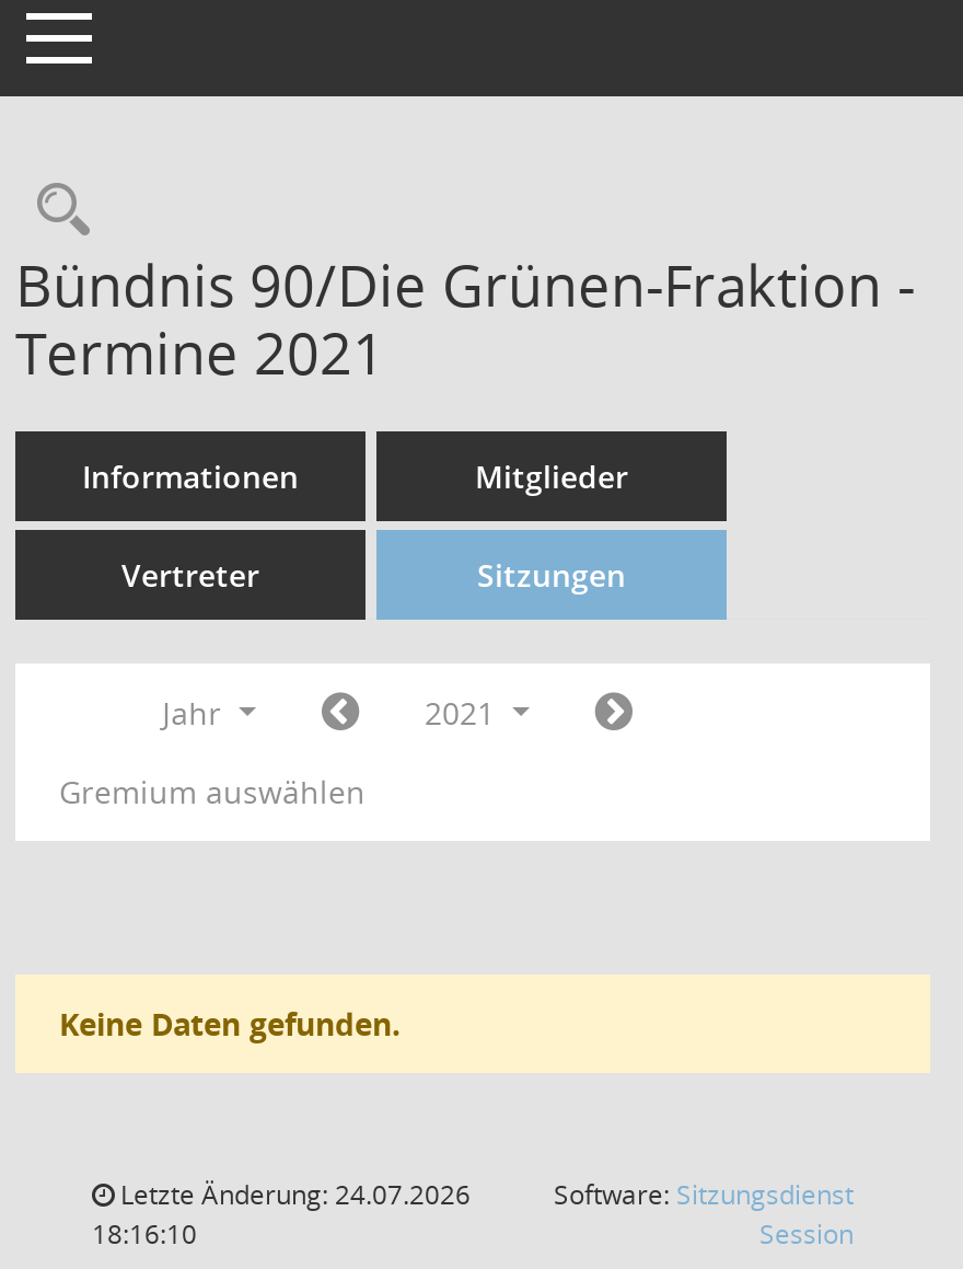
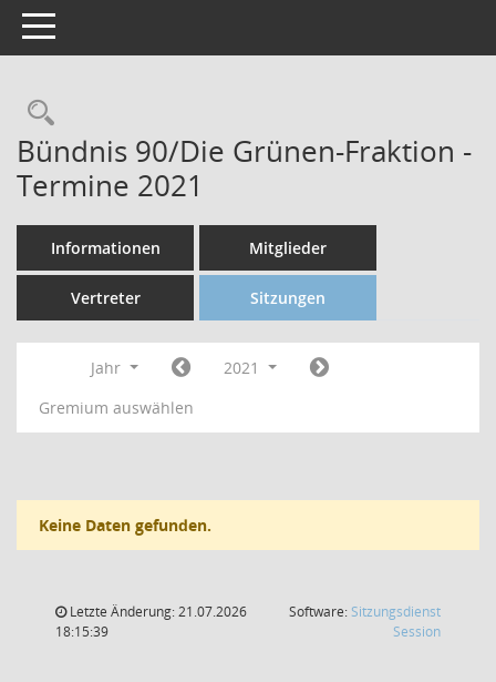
[114,1176,471,1213] Letzte Änderung: 24.07.2026 -> [66,602,247,621] Letzte Änderung: 21.07.2026
[92,1215,197,1253] 18:16:10 -> [55,622,108,641] 18:15:39

